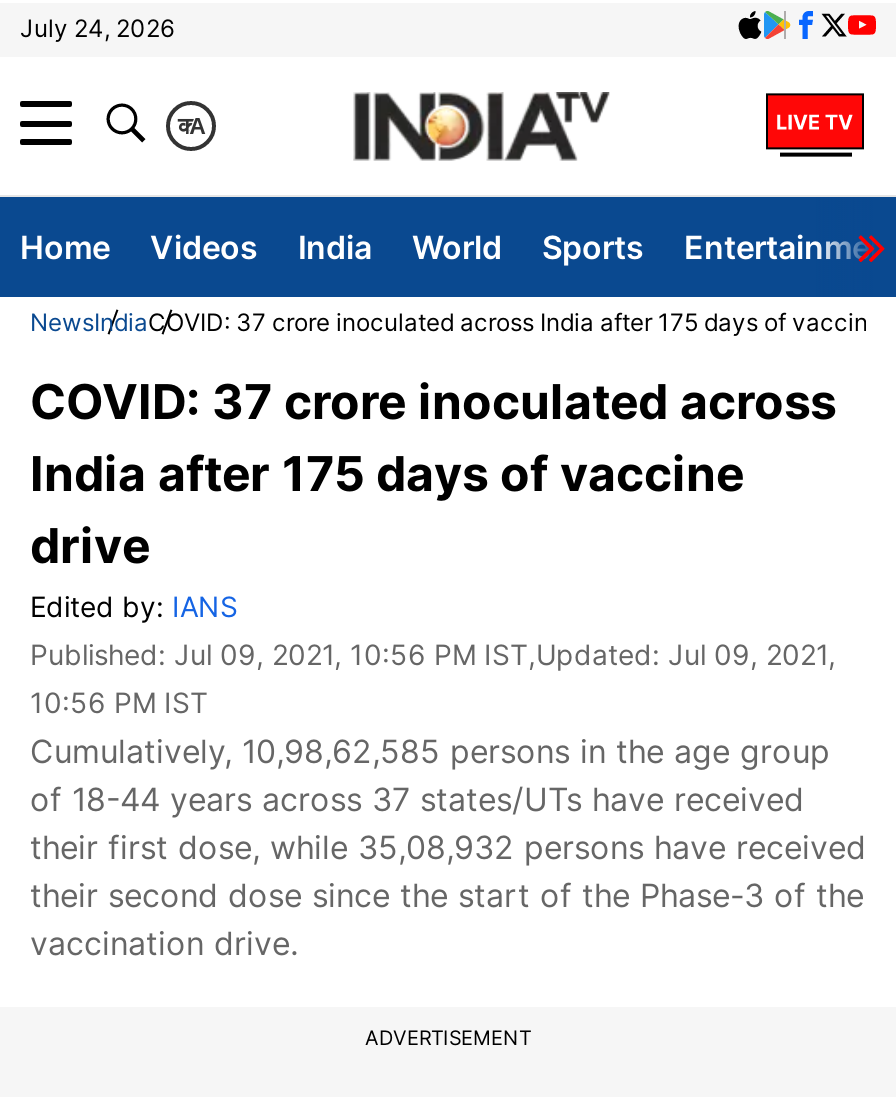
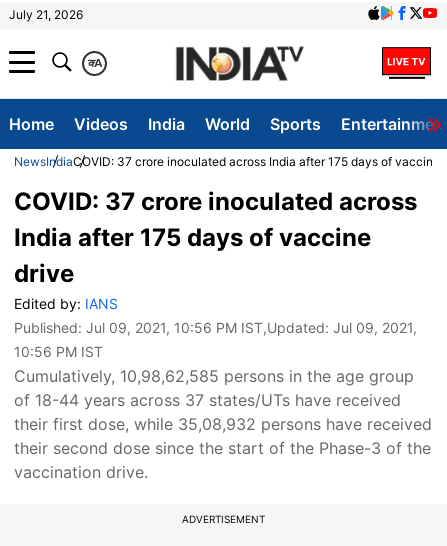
[20,13,174,43] July 24, 2026 -> [9,7,83,22] July 21, 2026

